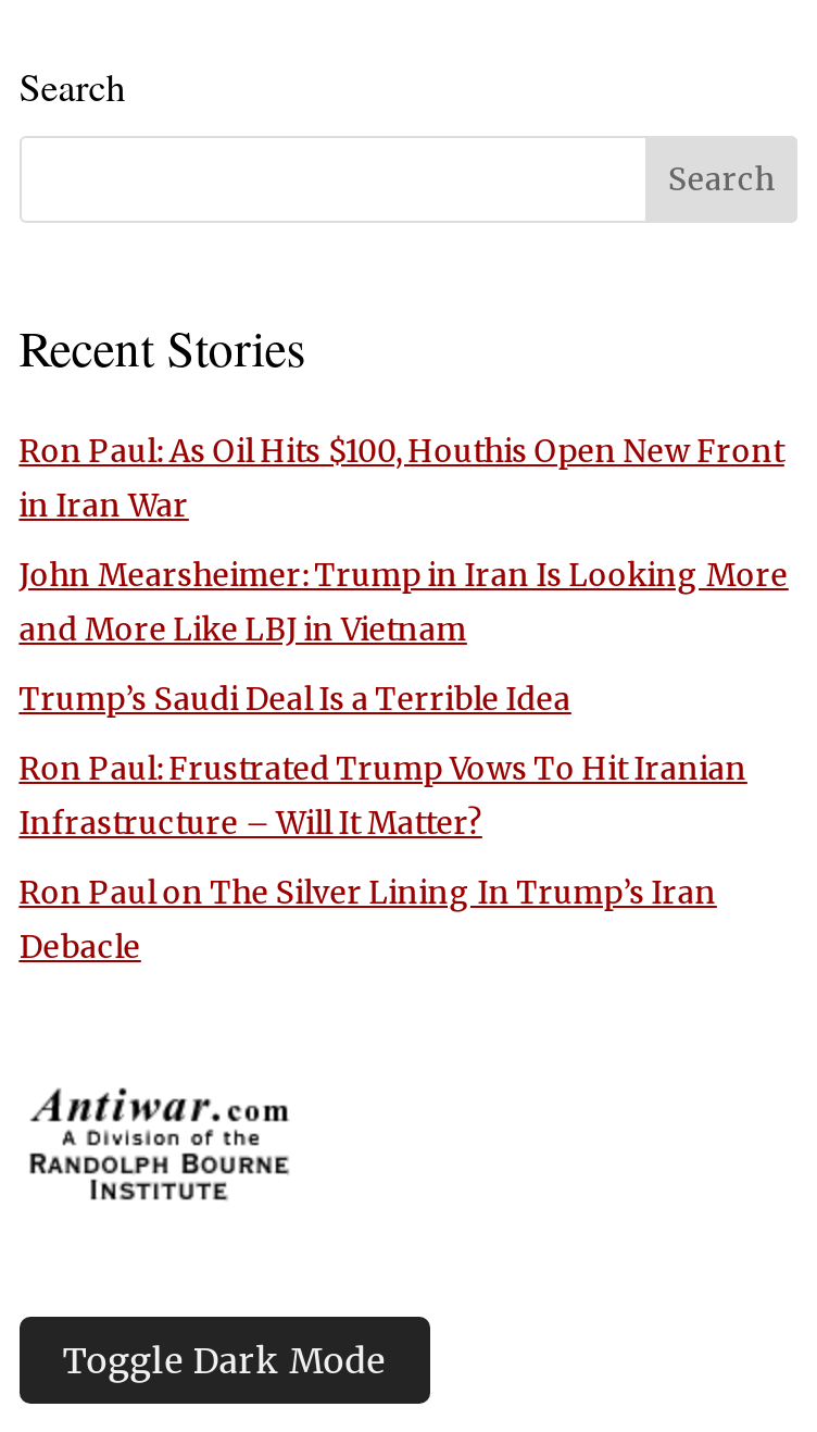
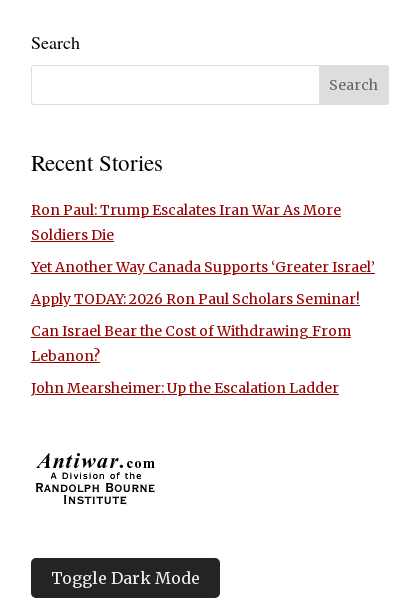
[19,432,784,525] Ron Paul: As Oil Hits $100, Houthis Open New Front | in Iran War -> [31,201,341,244] Ron Paul: Trump Escalates Iran War As More | Soldiers Die
[19,556,788,649] John Mearsheimer: Trump in Iran Is Looking More | and More Like LBJ in Vietnam -> [31,258,375,276] Yet Another Way Canada Supports ‘Greater Israel’
[19,680,571,719] Trump’s Saudi Deal Is a Terrible Idea -> [31,290,360,308] Apply TODAY: 2026 Ron Paul Scholars Seminar!
[19,749,747,843] Ron Paul: Frustrated Trump Vows To Hit Iranian | Infrastructure – Will It Matter? -> [31,322,351,365] Can Israel Bear the Cost of Withdrawing From | Lebanon?
[19,873,717,967] Ron Paul on The Silver Lining In Trump’s Iran | Debacle -> [31,379,339,397] John Mearsheimer: Up the Escalation Ladder

